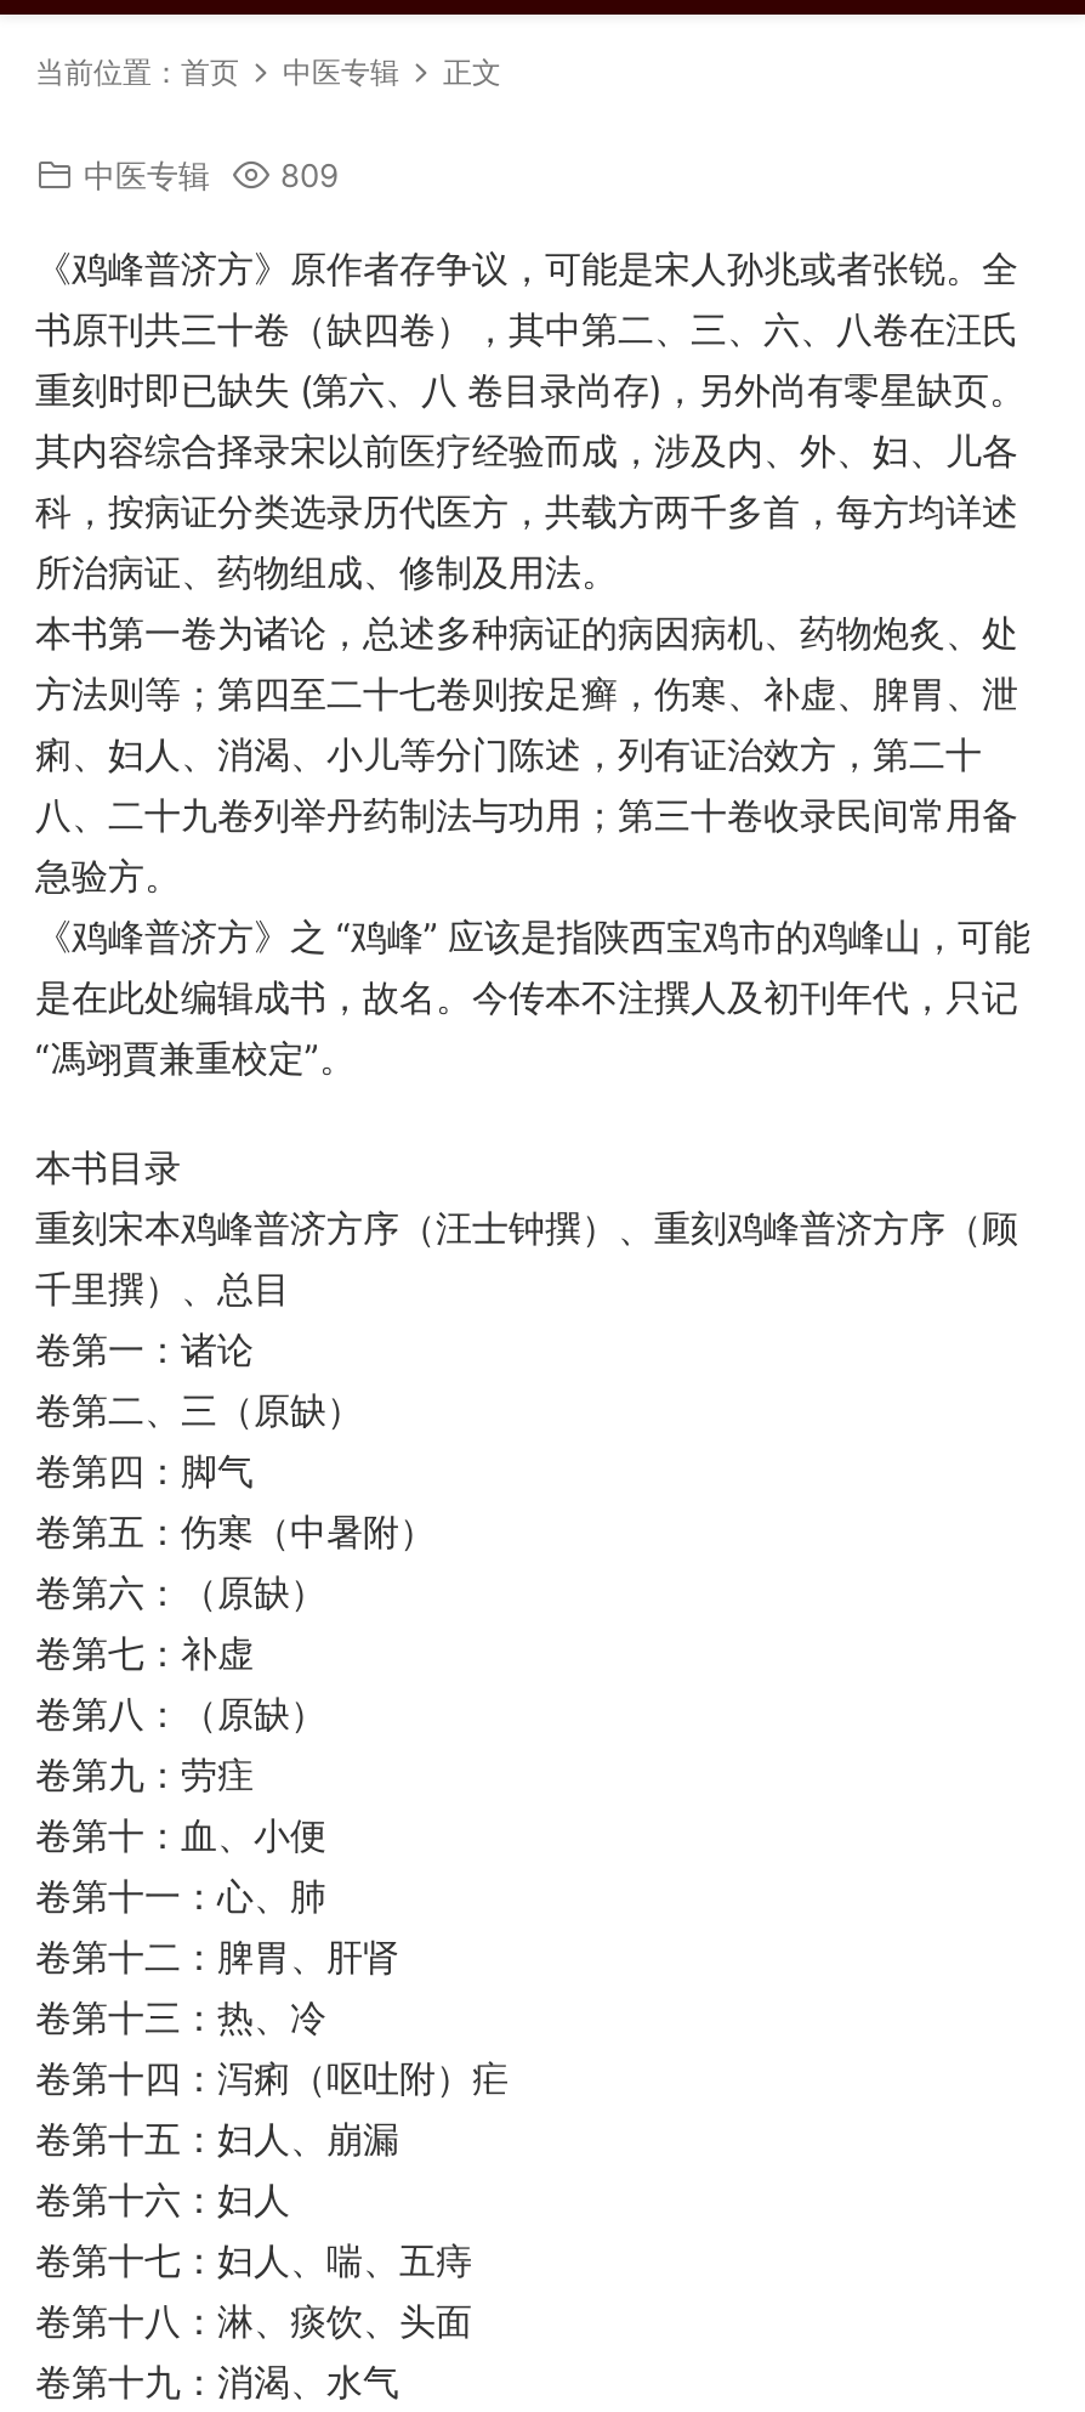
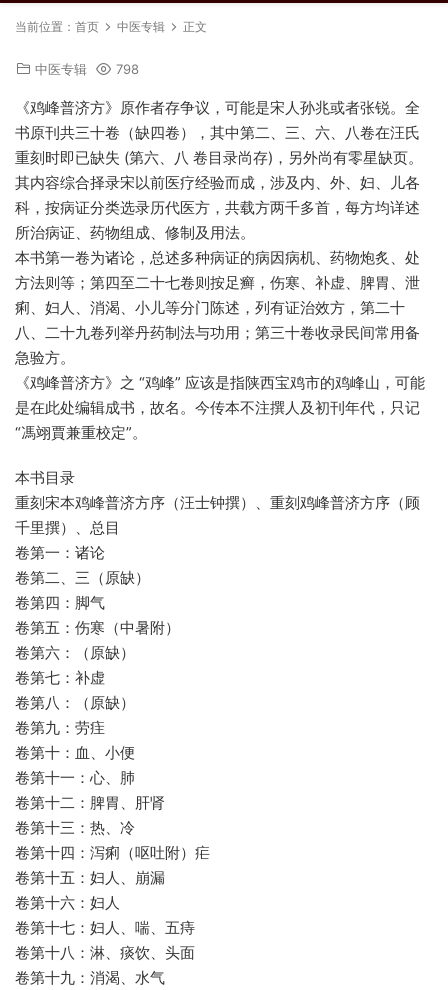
[84,155,339,194] 中医专辑 809 -> [35,61,139,77] 中医专辑 798

